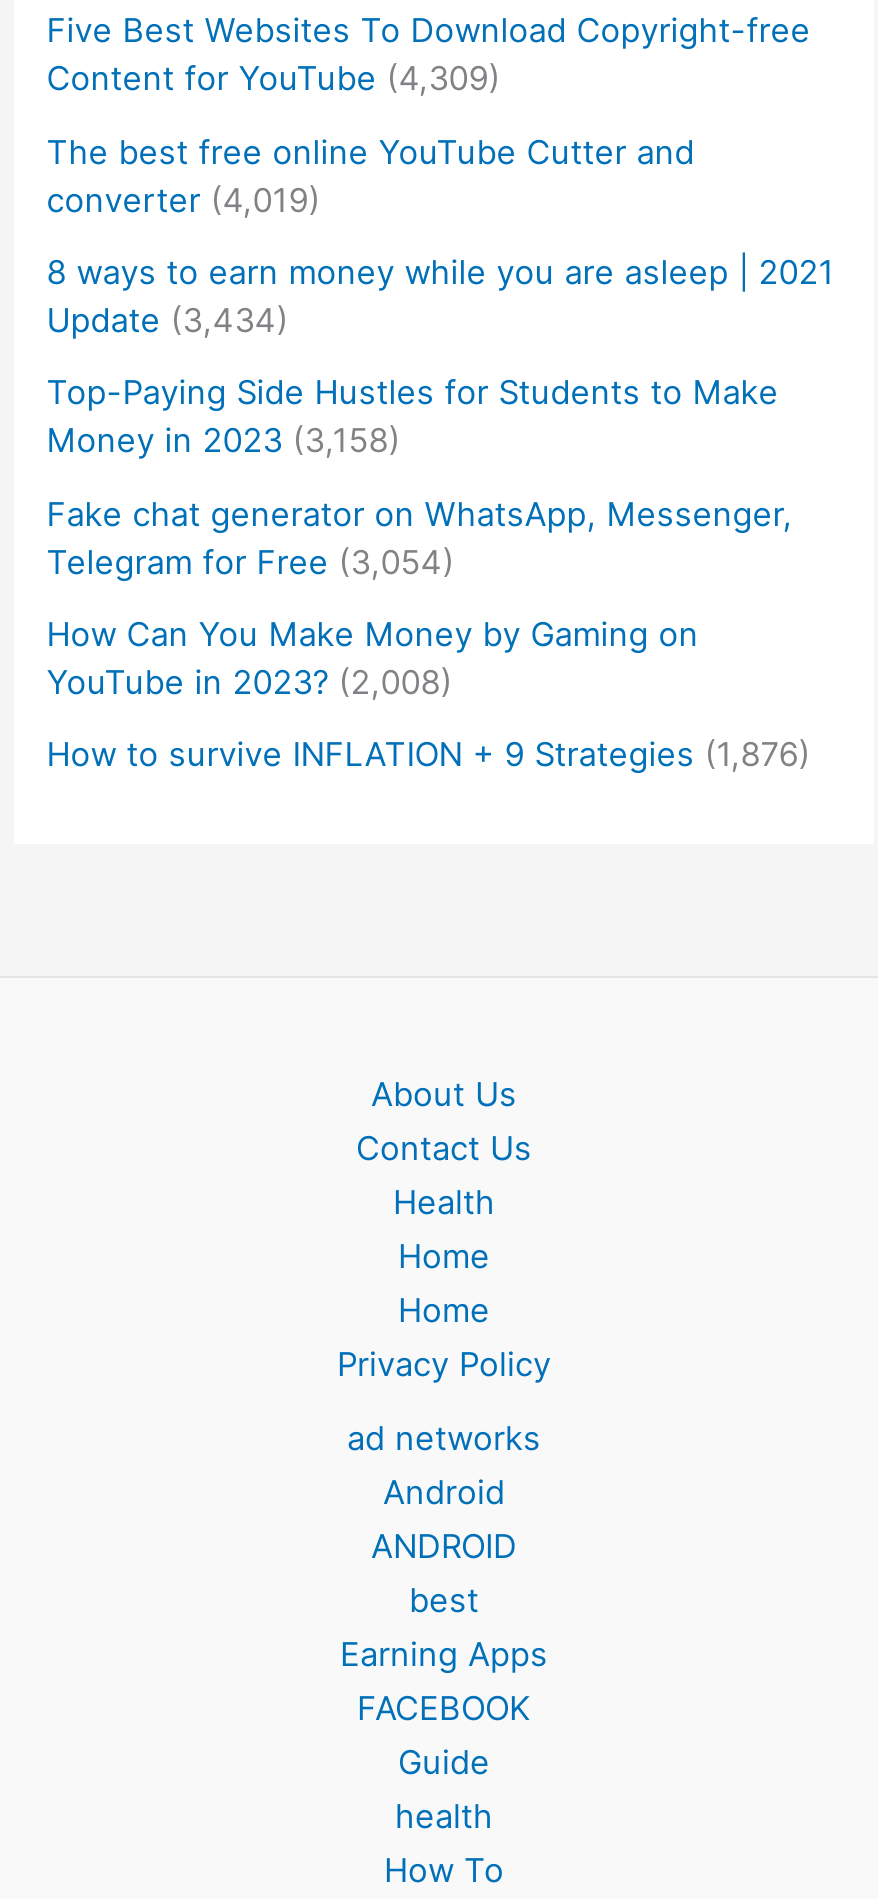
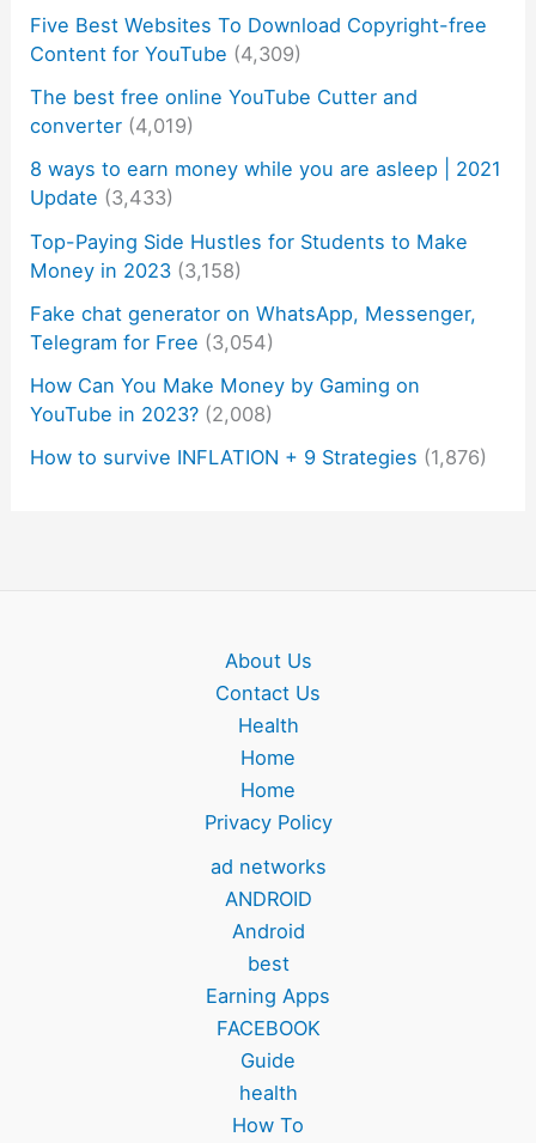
[47,301,289,341] Update (3,434) -> [30,186,174,210] Update (3,433)
moved [383,1472,505,1512] -> [232,919,304,943]: Android
moved [371,1526,517,1566] -> [224,887,312,911]: ANDROID

